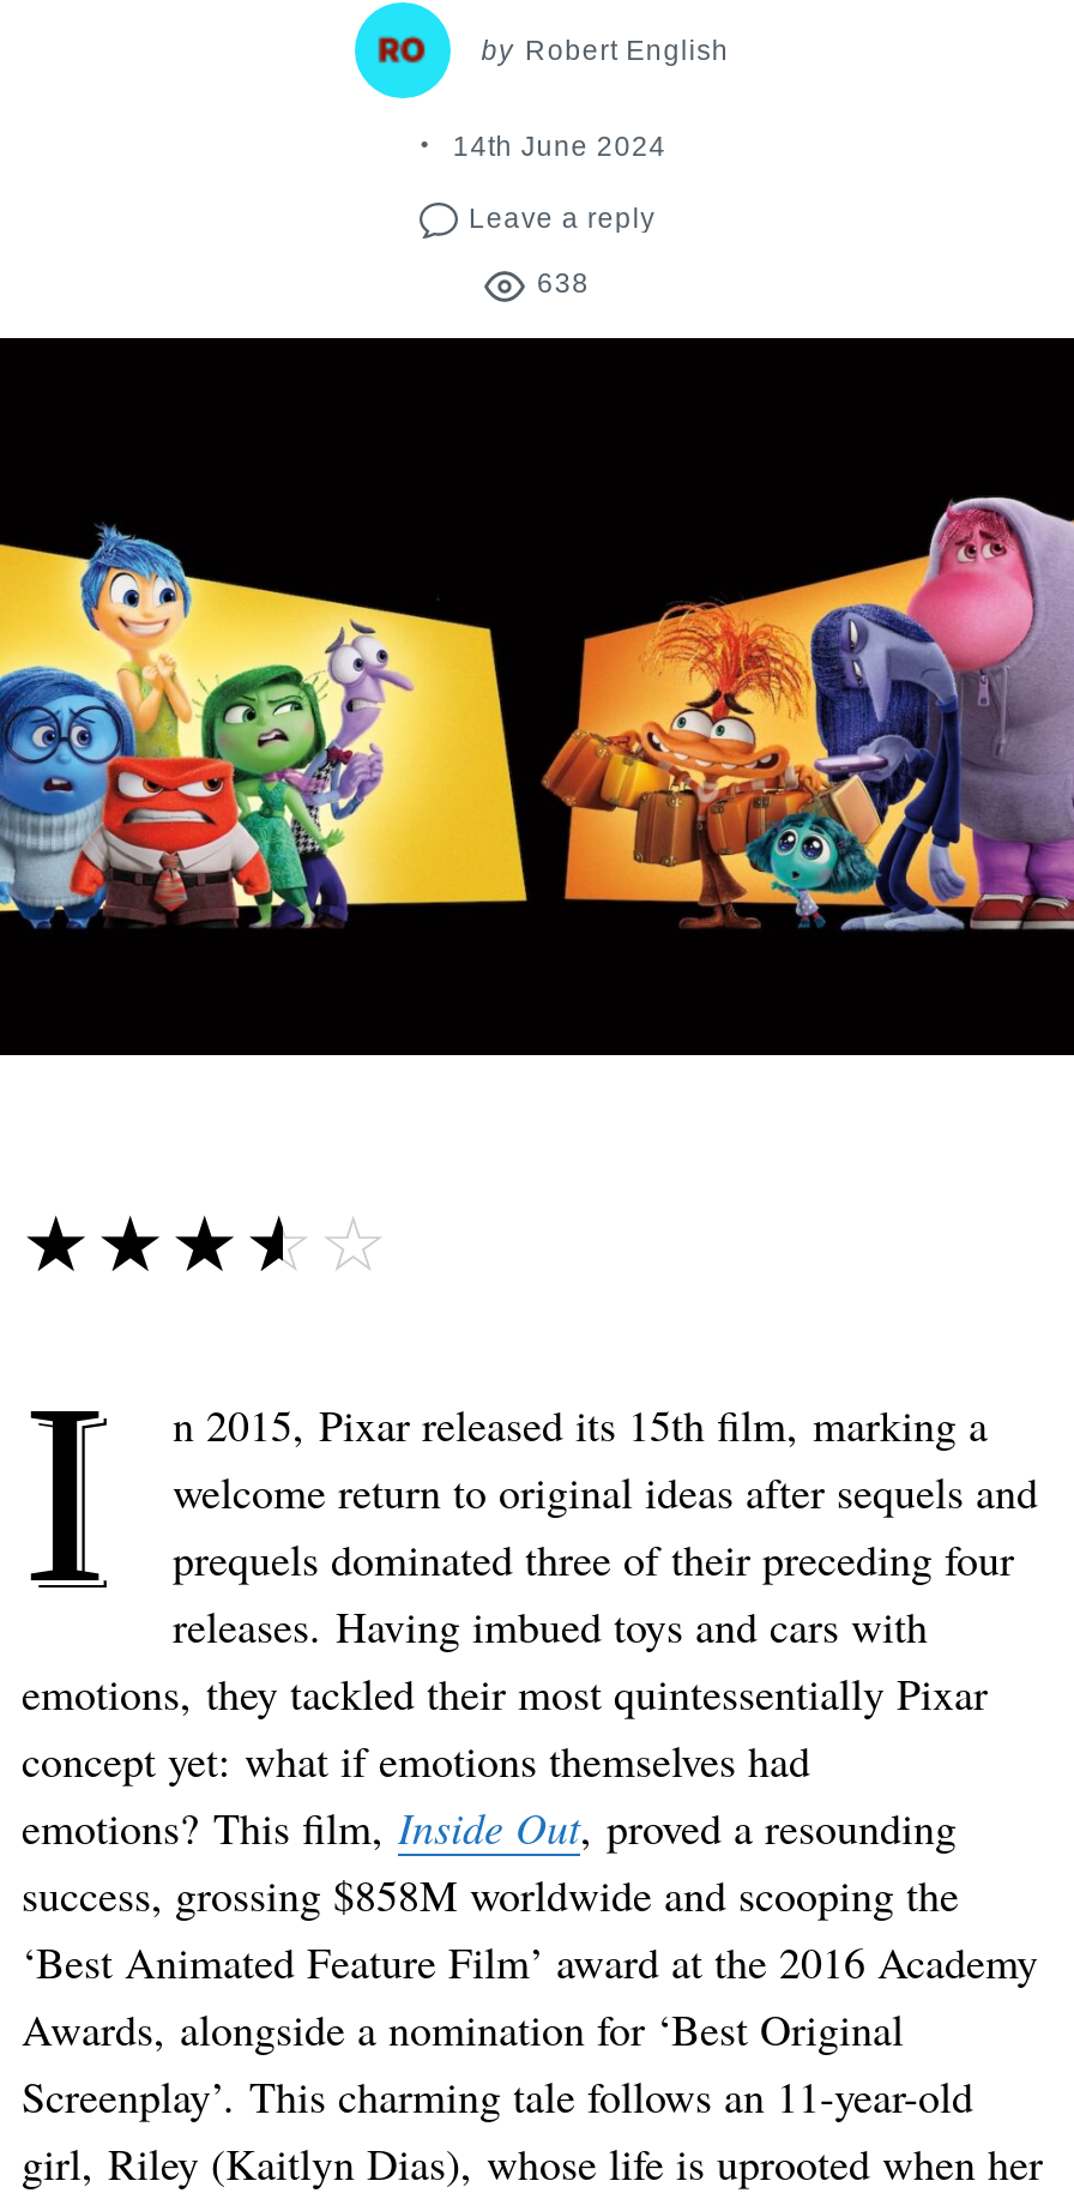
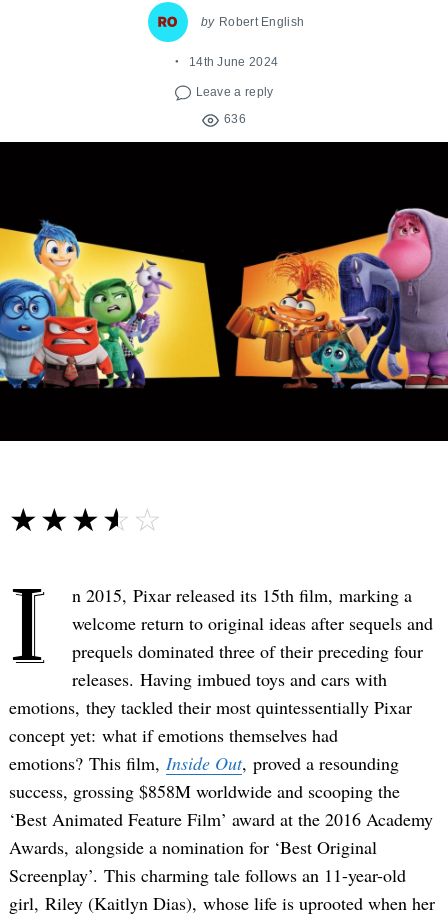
[537,267,590,298] 638 -> [224,112,246,125] 636

